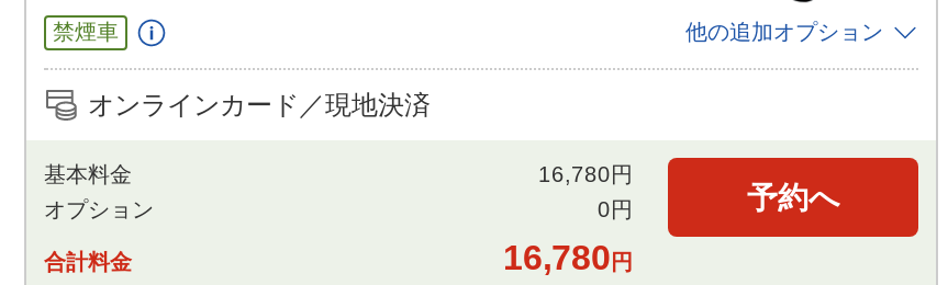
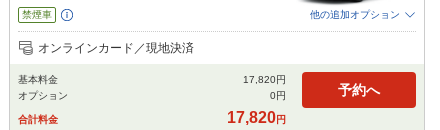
[538,163,633,187] 16,780円 -> [243,74,286,85] 17,820円
[503,239,633,277] 16,780円 -> [227,109,286,126] 17,820円

